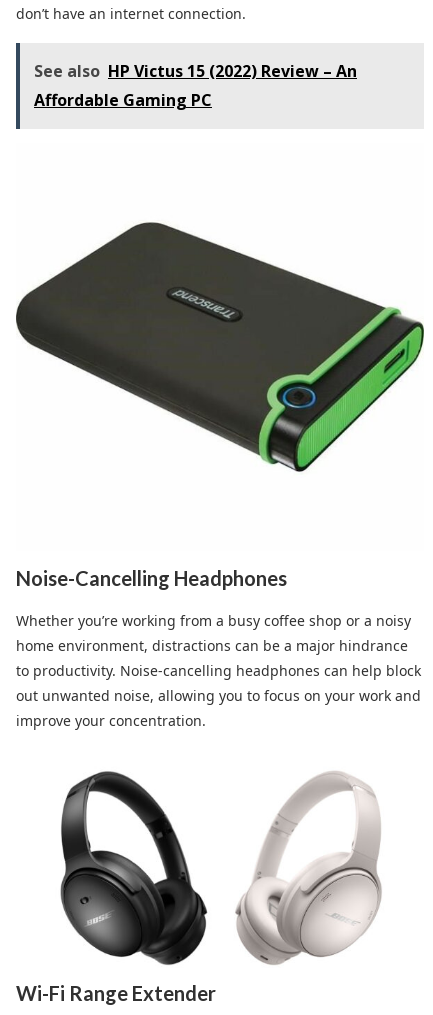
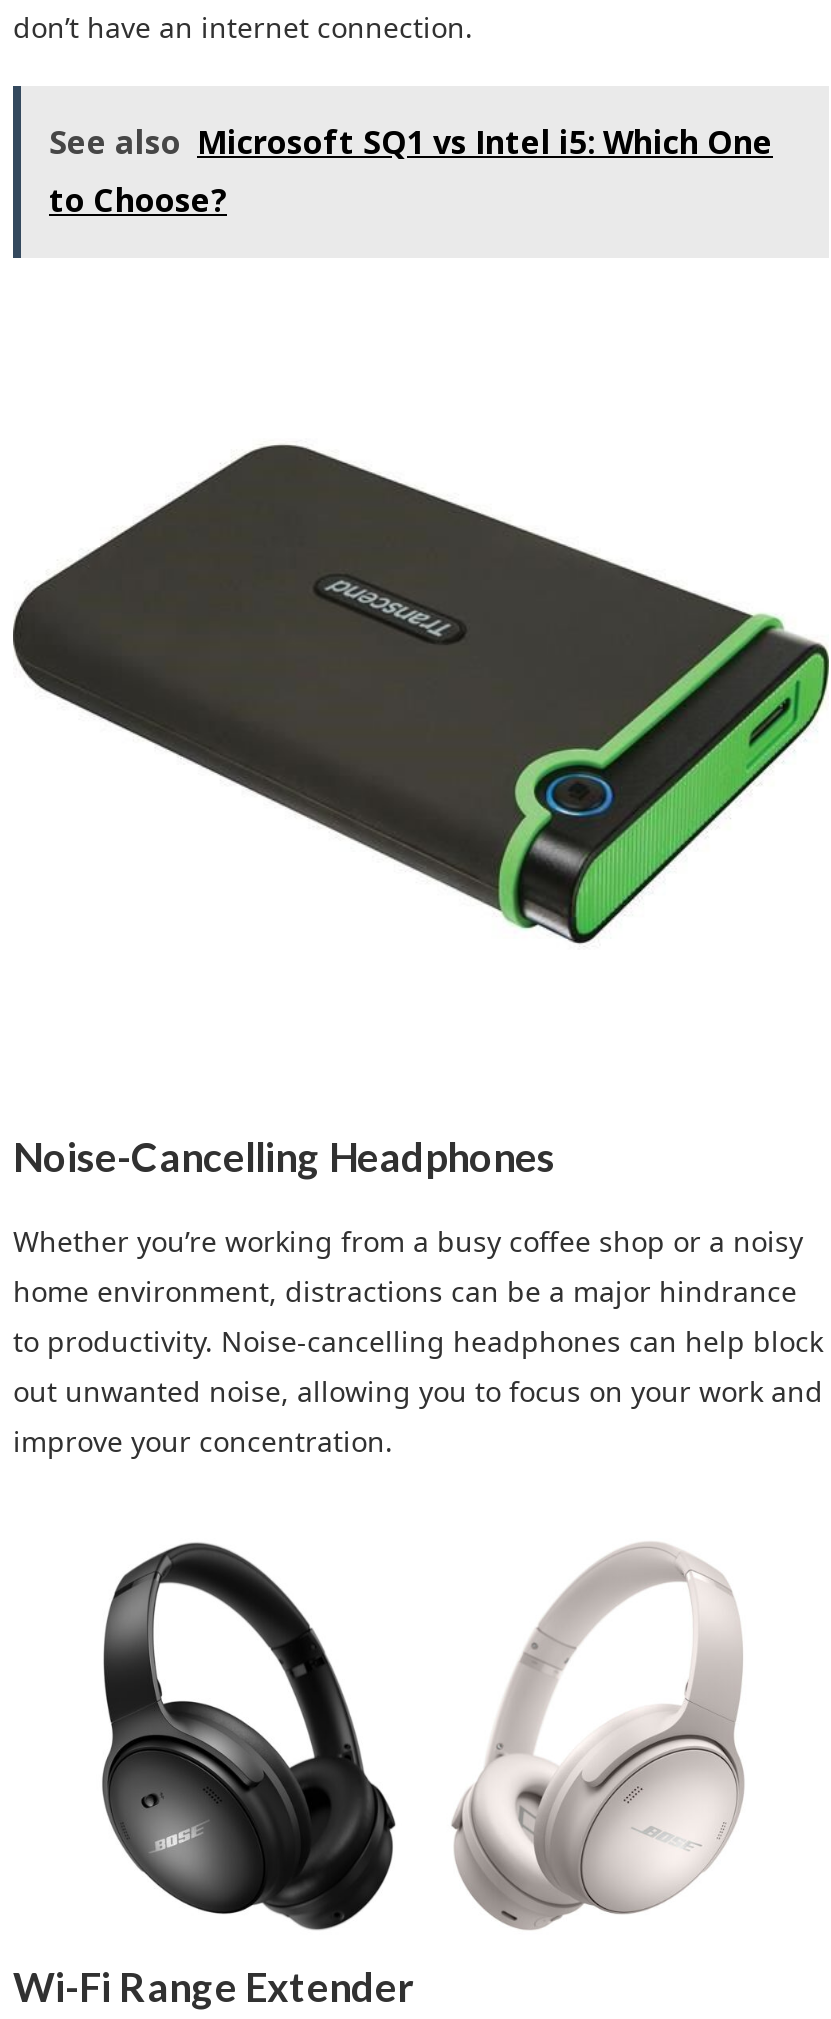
[34,60,357,111] See also HP Victus 15 (2022) Review – An | Affordable Gaming PC -> [49,120,773,222] See also Microsoft SQ1 vs Intel i5: Which One | to Choose?

